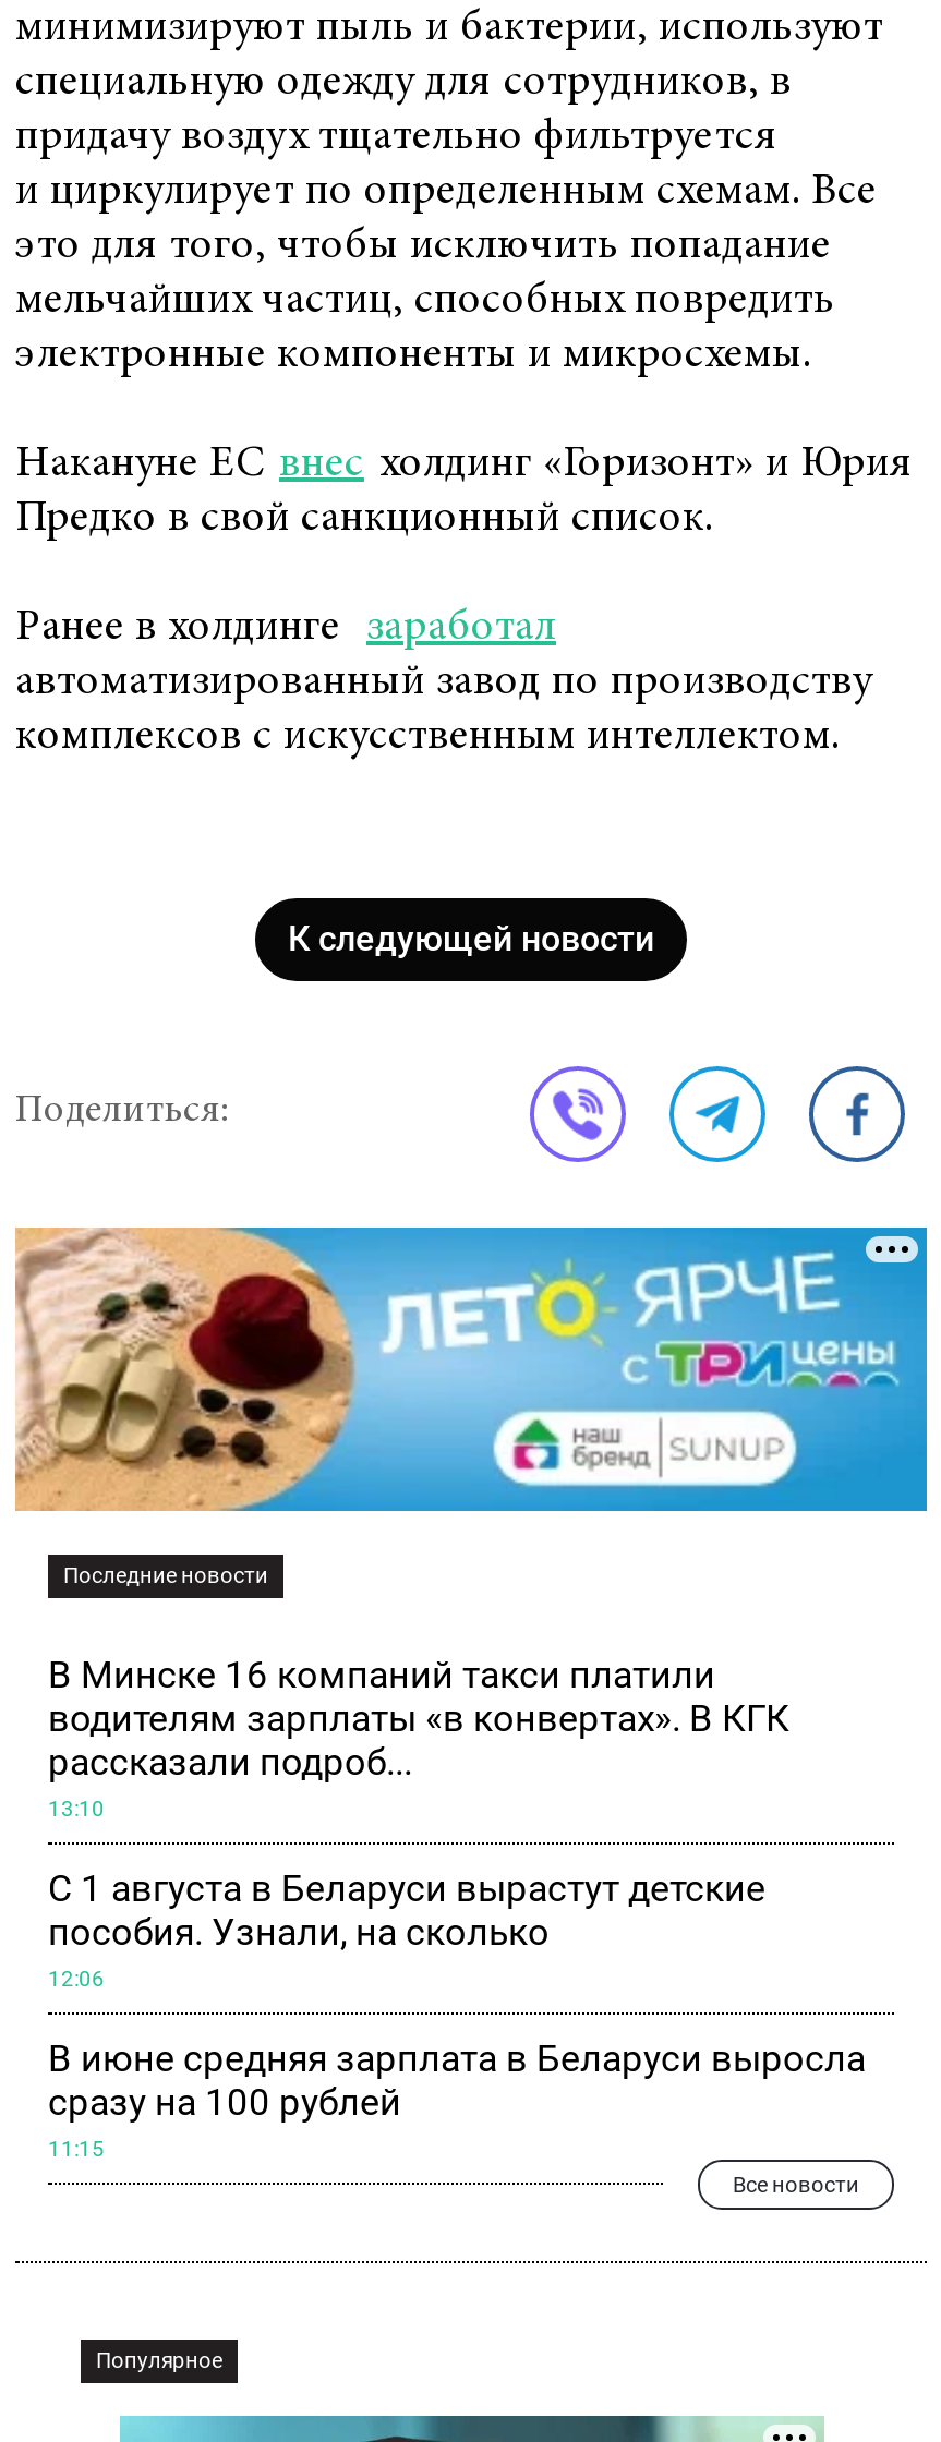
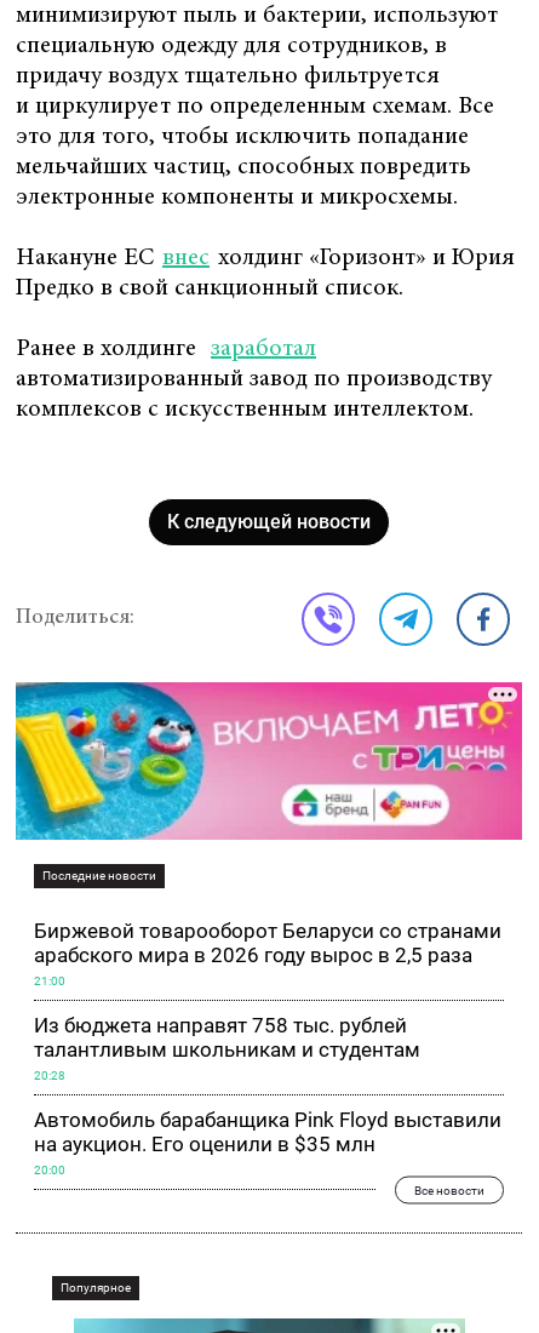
[13,1225,929,1513] [image] -> [15,681,523,841] [image]
[48,1653,789,1784] В Минске 16 компаний такси платили | водителям зарплаты «в конвертах». В КГК | рассказали подроб... -> [34,919,501,967] Биржевой товарооборот Беларуси со странами | арабского мира в 2026 году вырос в 2,5 раза
[48,1797,105,1821] 13:10 -> [34,975,65,988] 21:00
[48,1867,765,1954] С 1 августа в Беларуси вырастут детские | пособия. Узнали, на сколько -> [34,1013,420,1062] Из бюджета направят 758 тыс. рублей | талантливым школьникам и студентам
[48,1967,105,1991] 12:06 -> [34,1069,65,1083] 20:28
[48,2037,866,2124] В июне средняя зарплата в Беларуси выросла | сразу на 100 рублей -> [34,1108,501,1156] Автомобиль барабанщика Pink Floyd выставили | на аукцион. Его оценили в $35 млн
[48,2137,105,2161] 11:15 -> [34,1164,65,1177] 20:00

